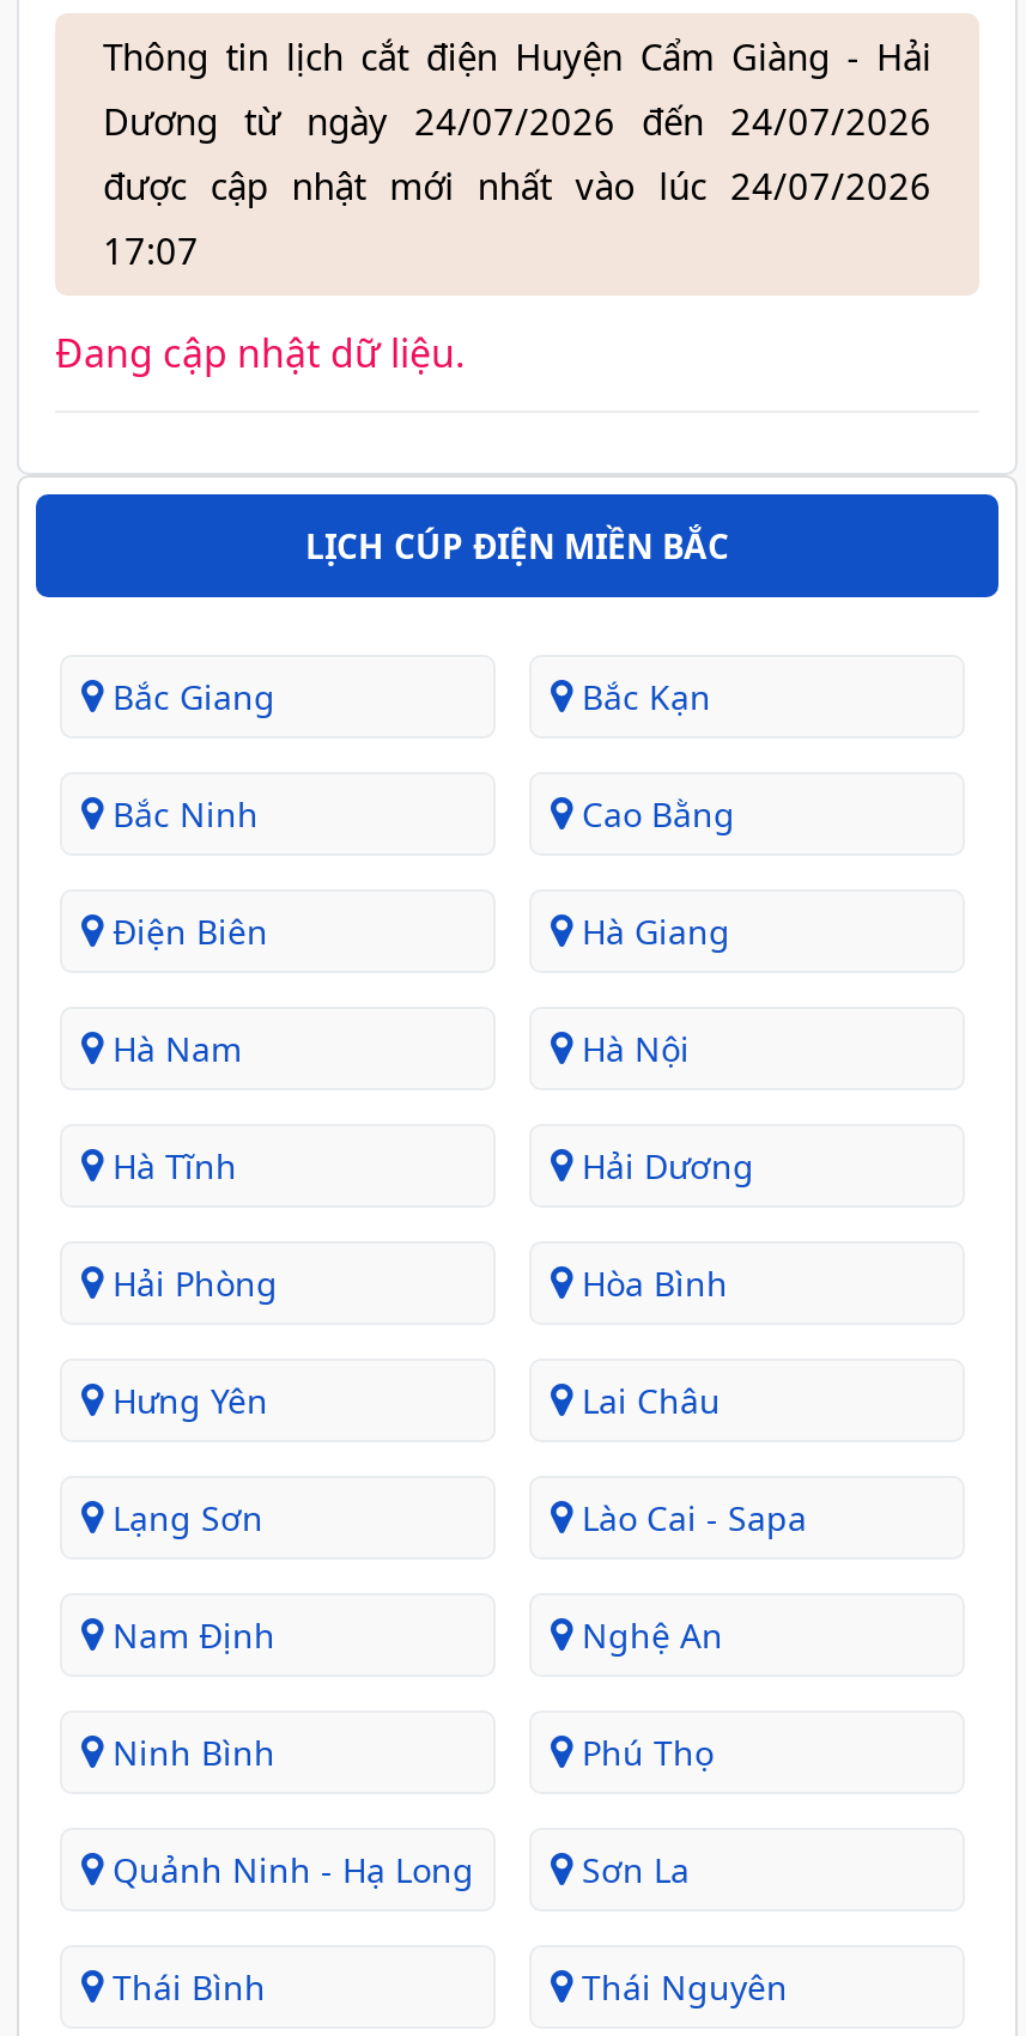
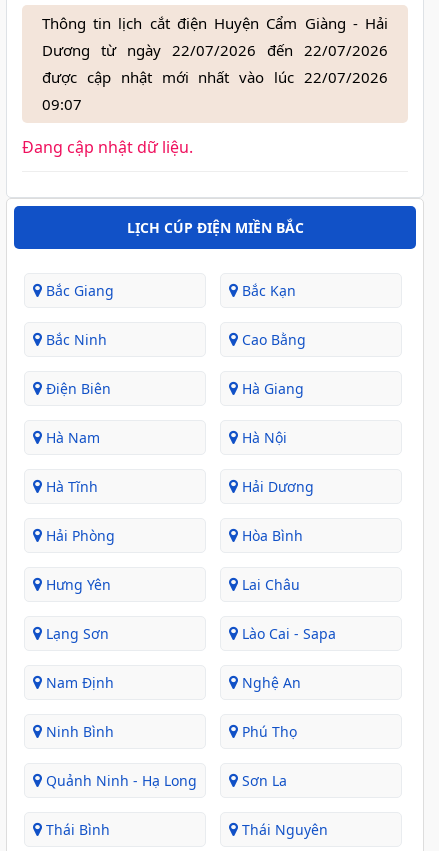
[103,97,931,145] Dương từ ngày 24/07/2026 đến 24/07/2026 -> [42,40,388,60] Dương từ ngày 22/07/2026 đến 22/07/2026
[103,162,931,209] được cập nhật mới nhất vào lúc 24/07/2026 -> [42,67,388,87] được cập nhật mới nhất vào lúc 22/07/2026
[103,226,199,274] 17:07 -> [42,94,82,114] 09:07

